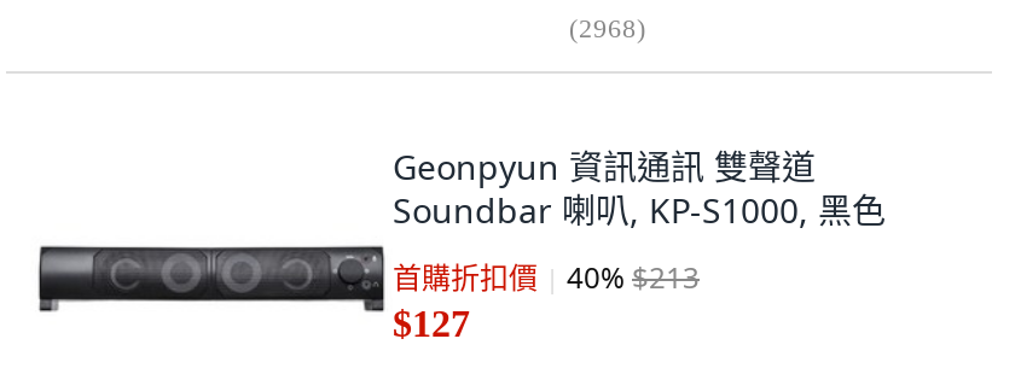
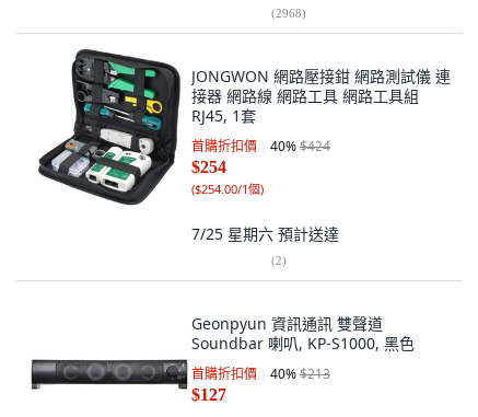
none -> [37,48,451,267] [image] | JONGWON 網路壓接鉗 網路測試儀 連 | 接器 網路線 網路工具 網路工具組 | RJ45, 1套 | 首購折扣價 | 40% $424 | $254 | ($254.00/1個) | 7/25 星期六預計送達 | (2)

